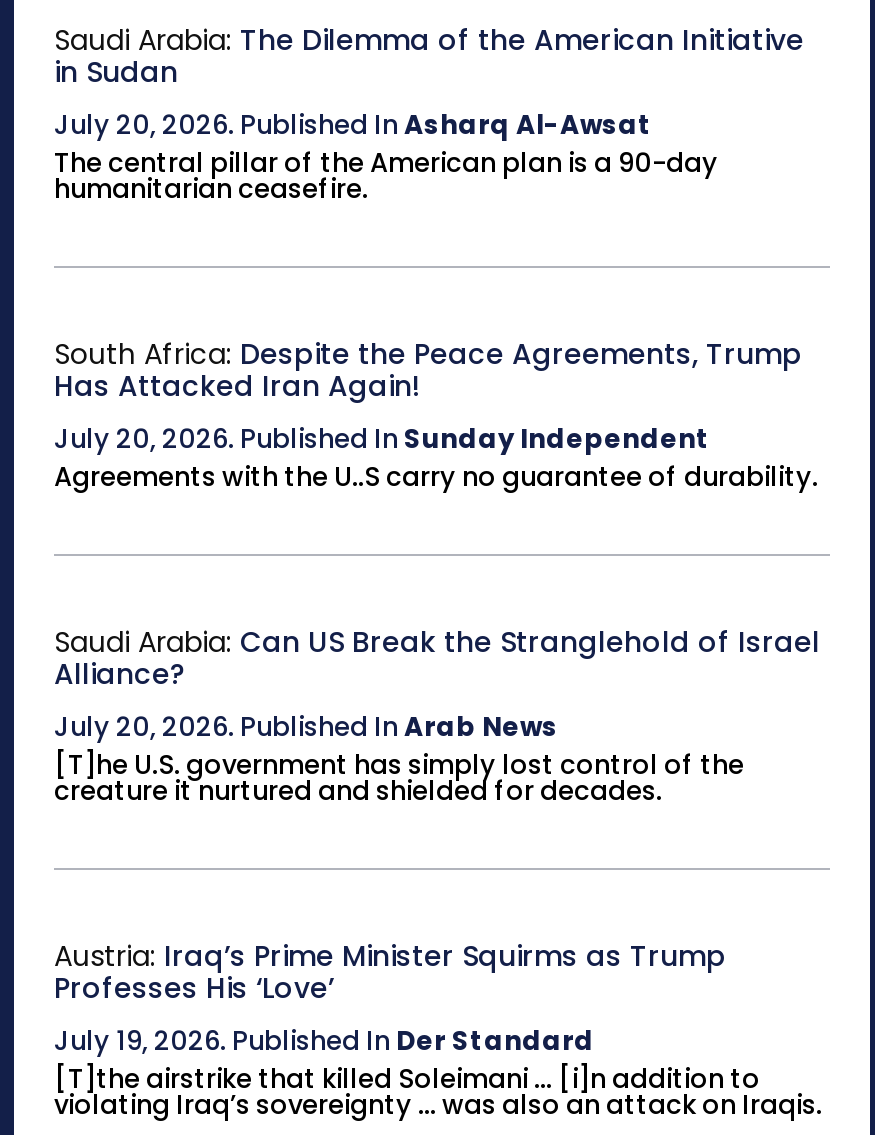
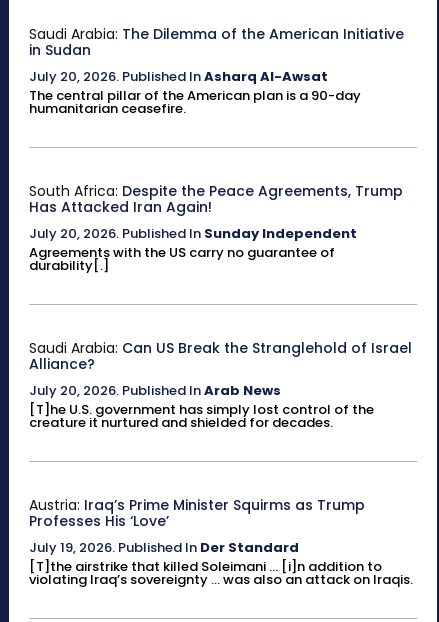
[54,458,818,496] Agreements with the U..S carry no guarantee of durability. -> [29,243,335,275] Agreements with the US carry no guarantee of | durability[.]

